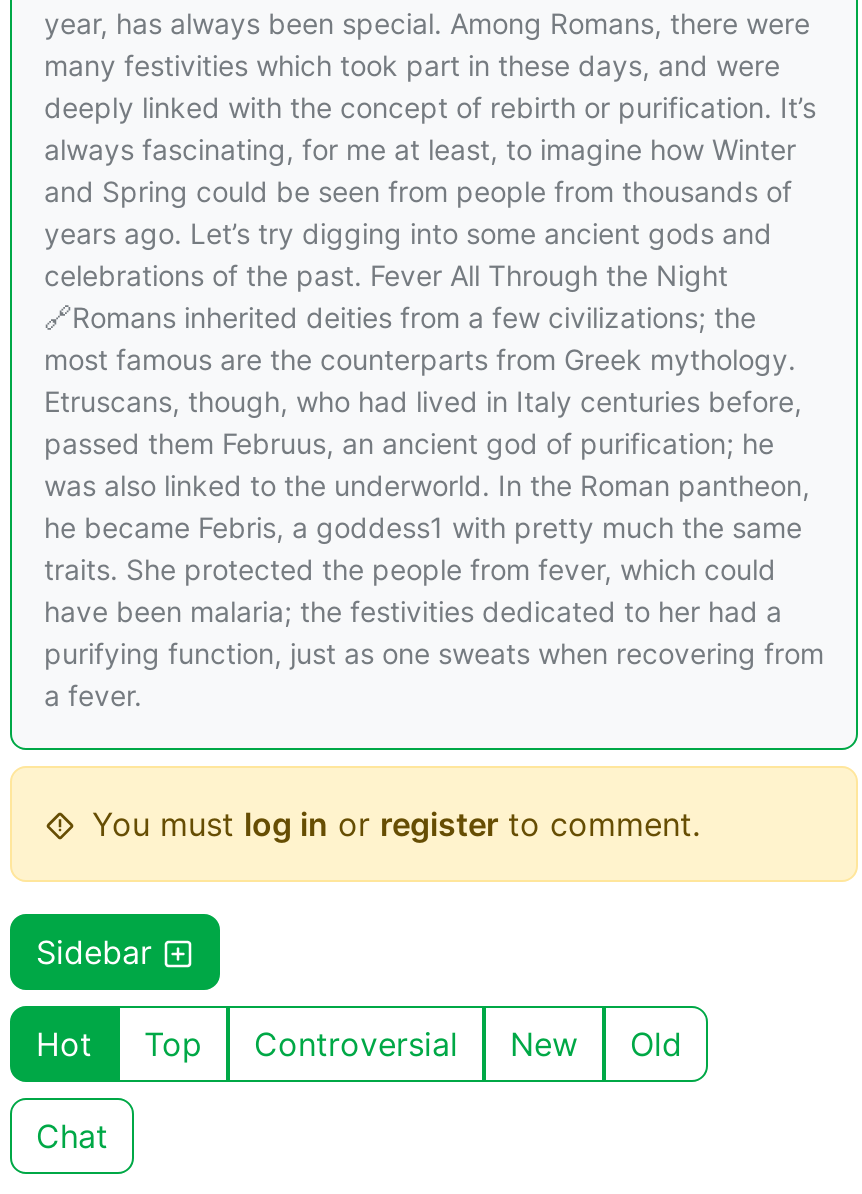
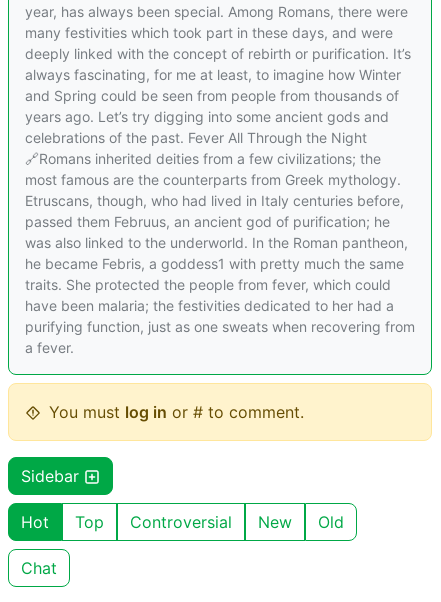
[92,804,700,844] You must log in or register to comment. -> [49,402,304,422] You must log in or # to comment.

